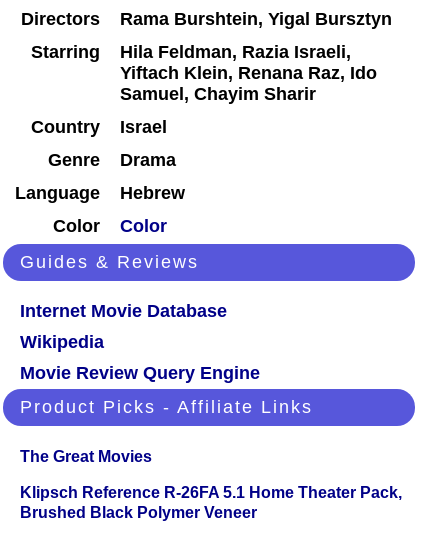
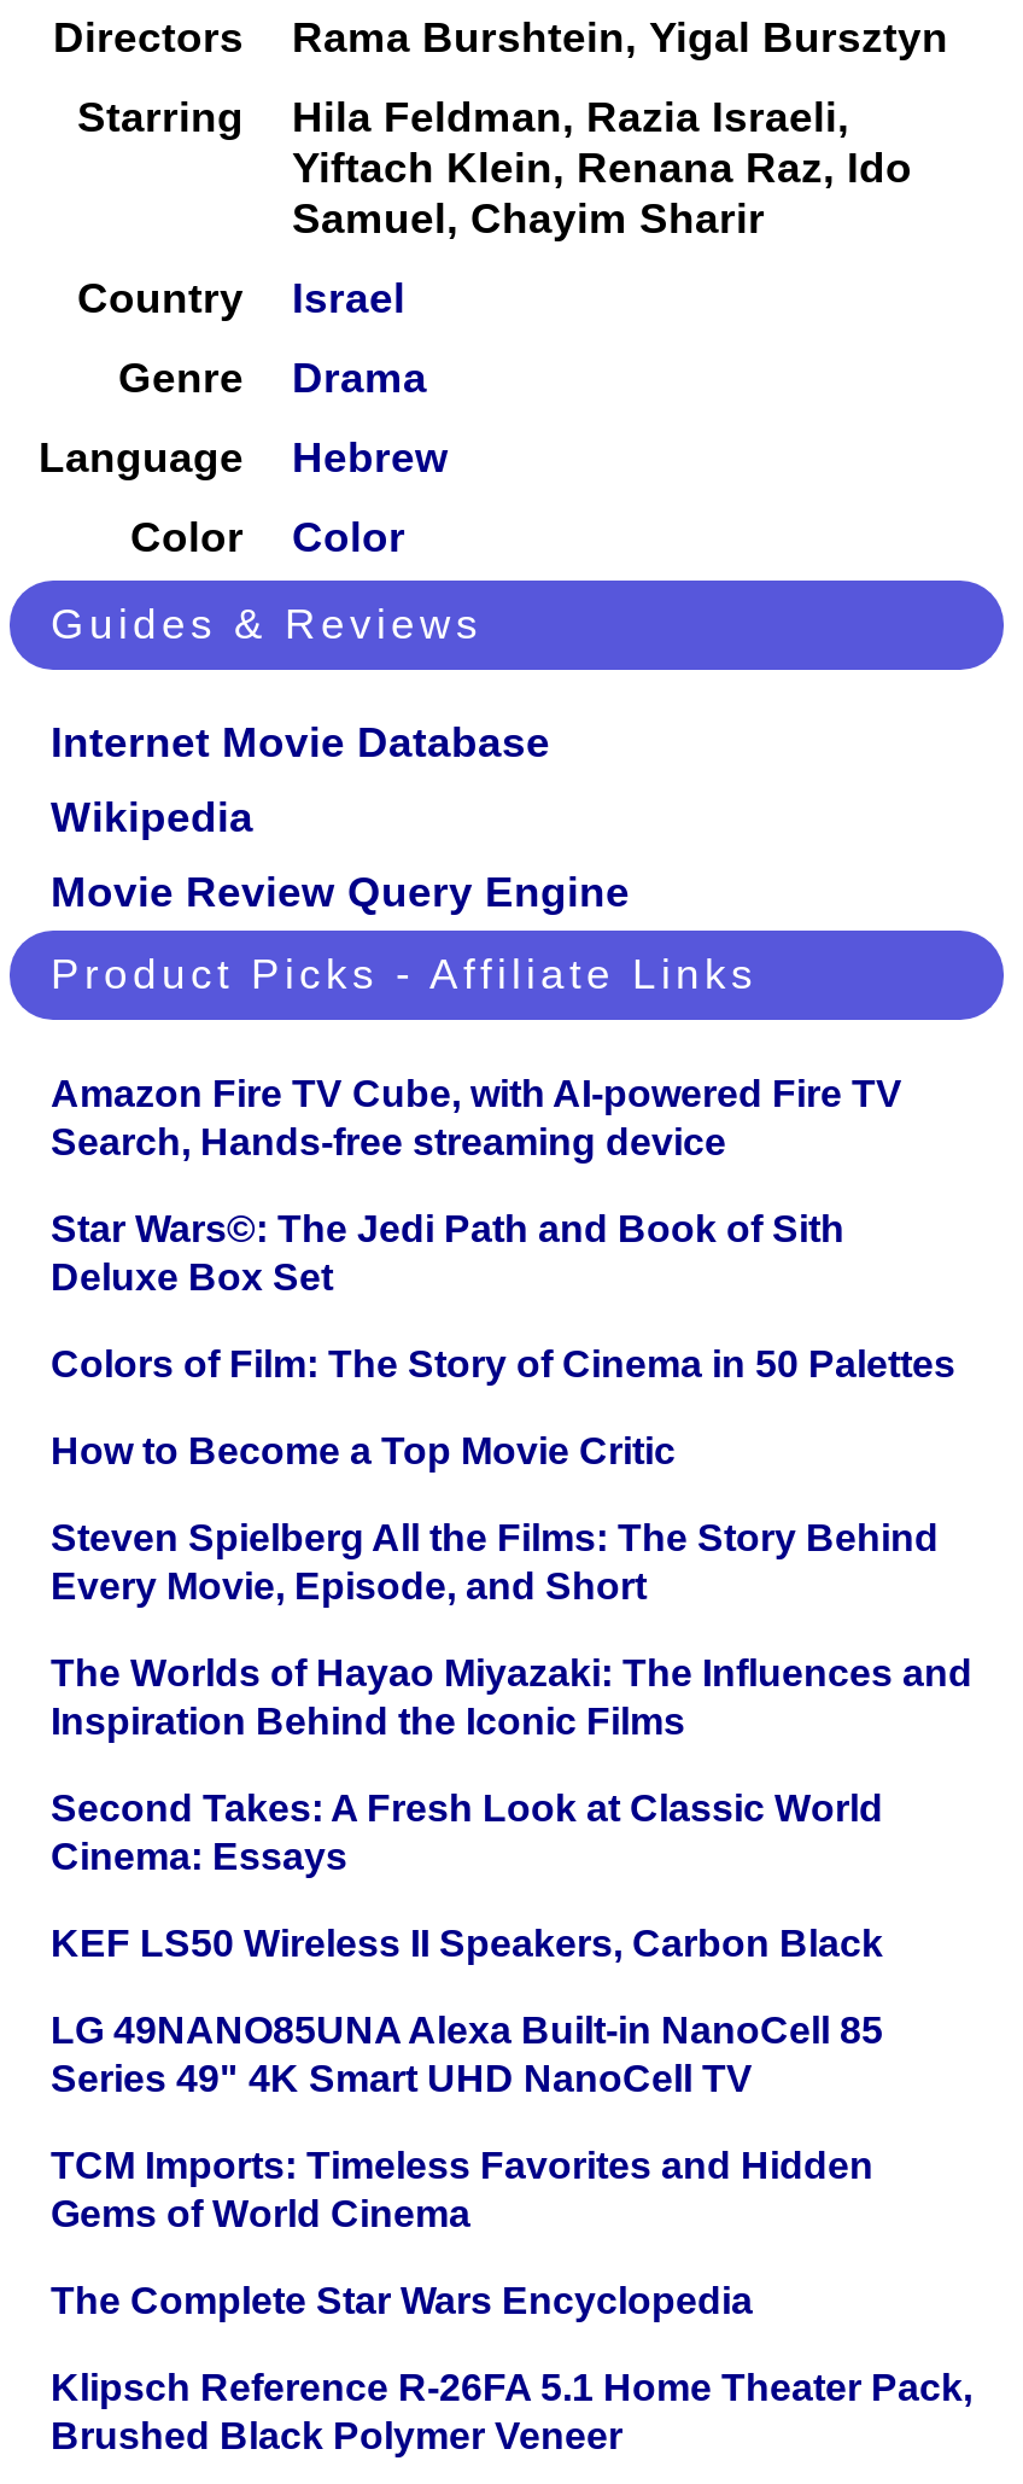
[20,448,152,465] The Great Movies -> [51,1074,972,2322] Amazon Fire TV Cube, with AI-powered Fire TV | Search, Hands-free streaming device | Star Wars©: The Jedi Path and Book of Sith | Deluxe Box Set | Colors of Film: The Story of Cinema in 50 Palettes | How to Become a Top Movie Critic | Steven Spielberg All the Films: The Story Behind | Every Movie, Episode, and Short | The Worlds of Hayao Miyazaki: The Influences and | Inspiration Behind the Iconic Films | Second Takes: A Fresh Look at Classic World | Cinema: Essays | KEF LS50 Wireless II Speakers, Carbon Black | LG 49NANO85UNA Alexa Built-in NanoCell 85 | Series 49" 4K Smart UHD NanoCell TV | TCM Imports: Timeless Favorites and Hidden | Gems of World Cinema | The Complete Star Wars Encyclopedia

